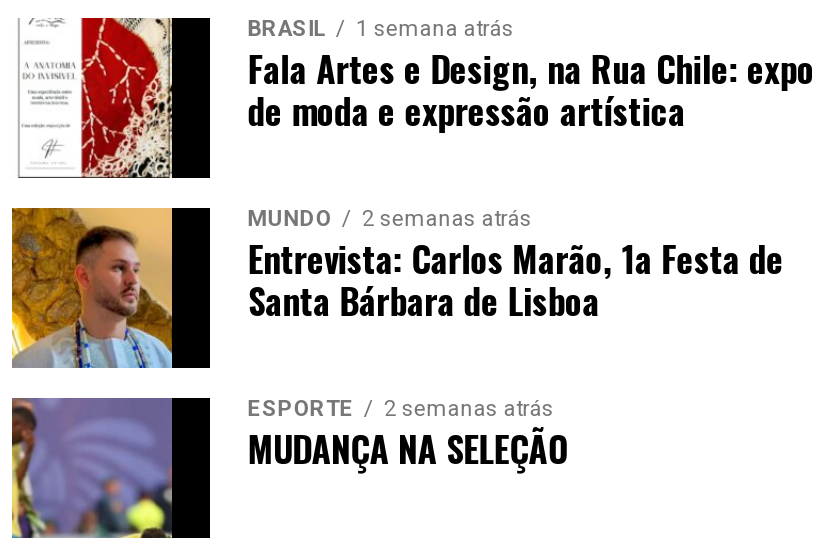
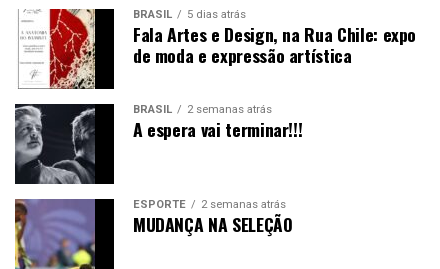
[248,16,514,42] BRASIL 1 semana atrás -> [133,8,246,21] BRASIL 5 dias atrás
[10,206,332,370] [image] | MUNDO -> [14,103,172,185] [image] | BRASIL
[248,232,784,326] Entrevista: Carlos Marão, 1a Festa de | Santa Bárbara de Lisboa -> [133,116,302,142] A espera vai terminar!!!

